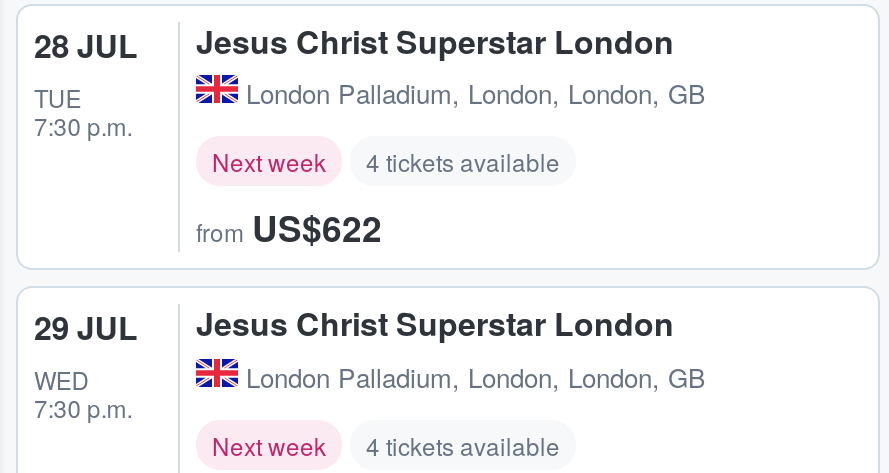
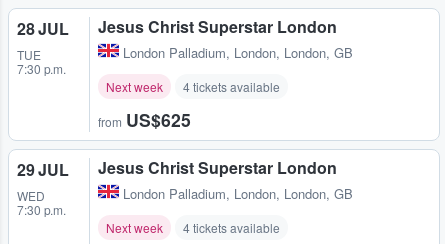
[196,203,382,253] from US$622 -> [98,107,191,132] from US$625

